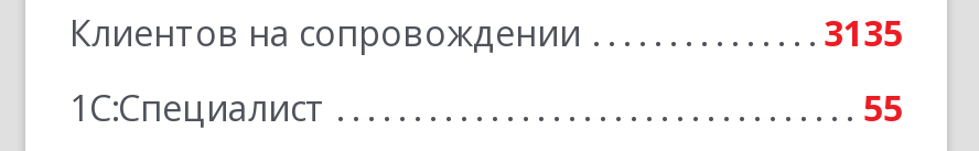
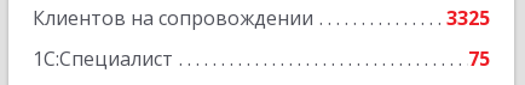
[824,9,903,57] 3135 -> [446,5,490,31] 3325
[863,84,903,132] 55 -> [468,45,490,72] 75

